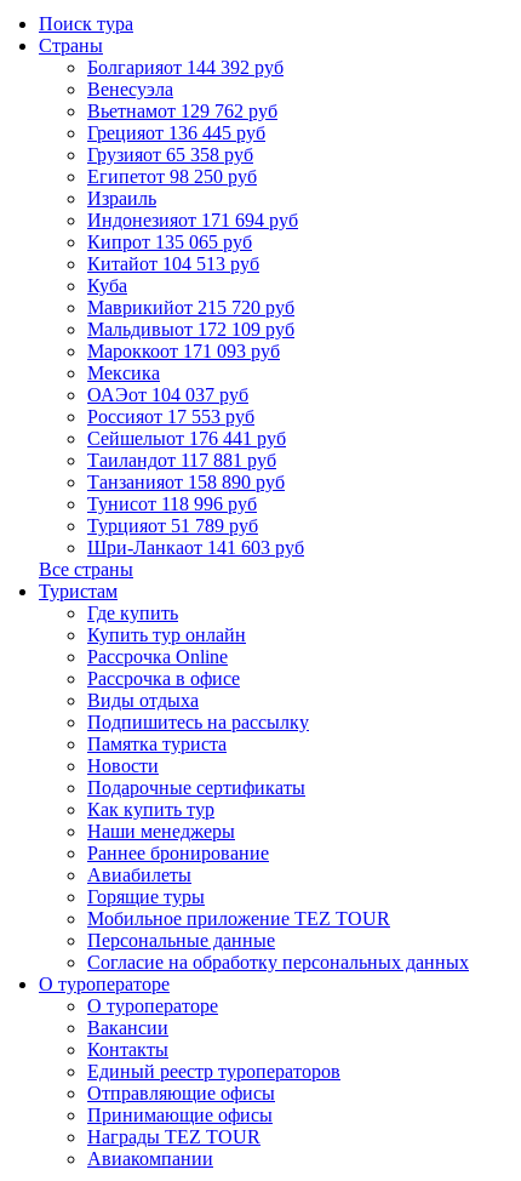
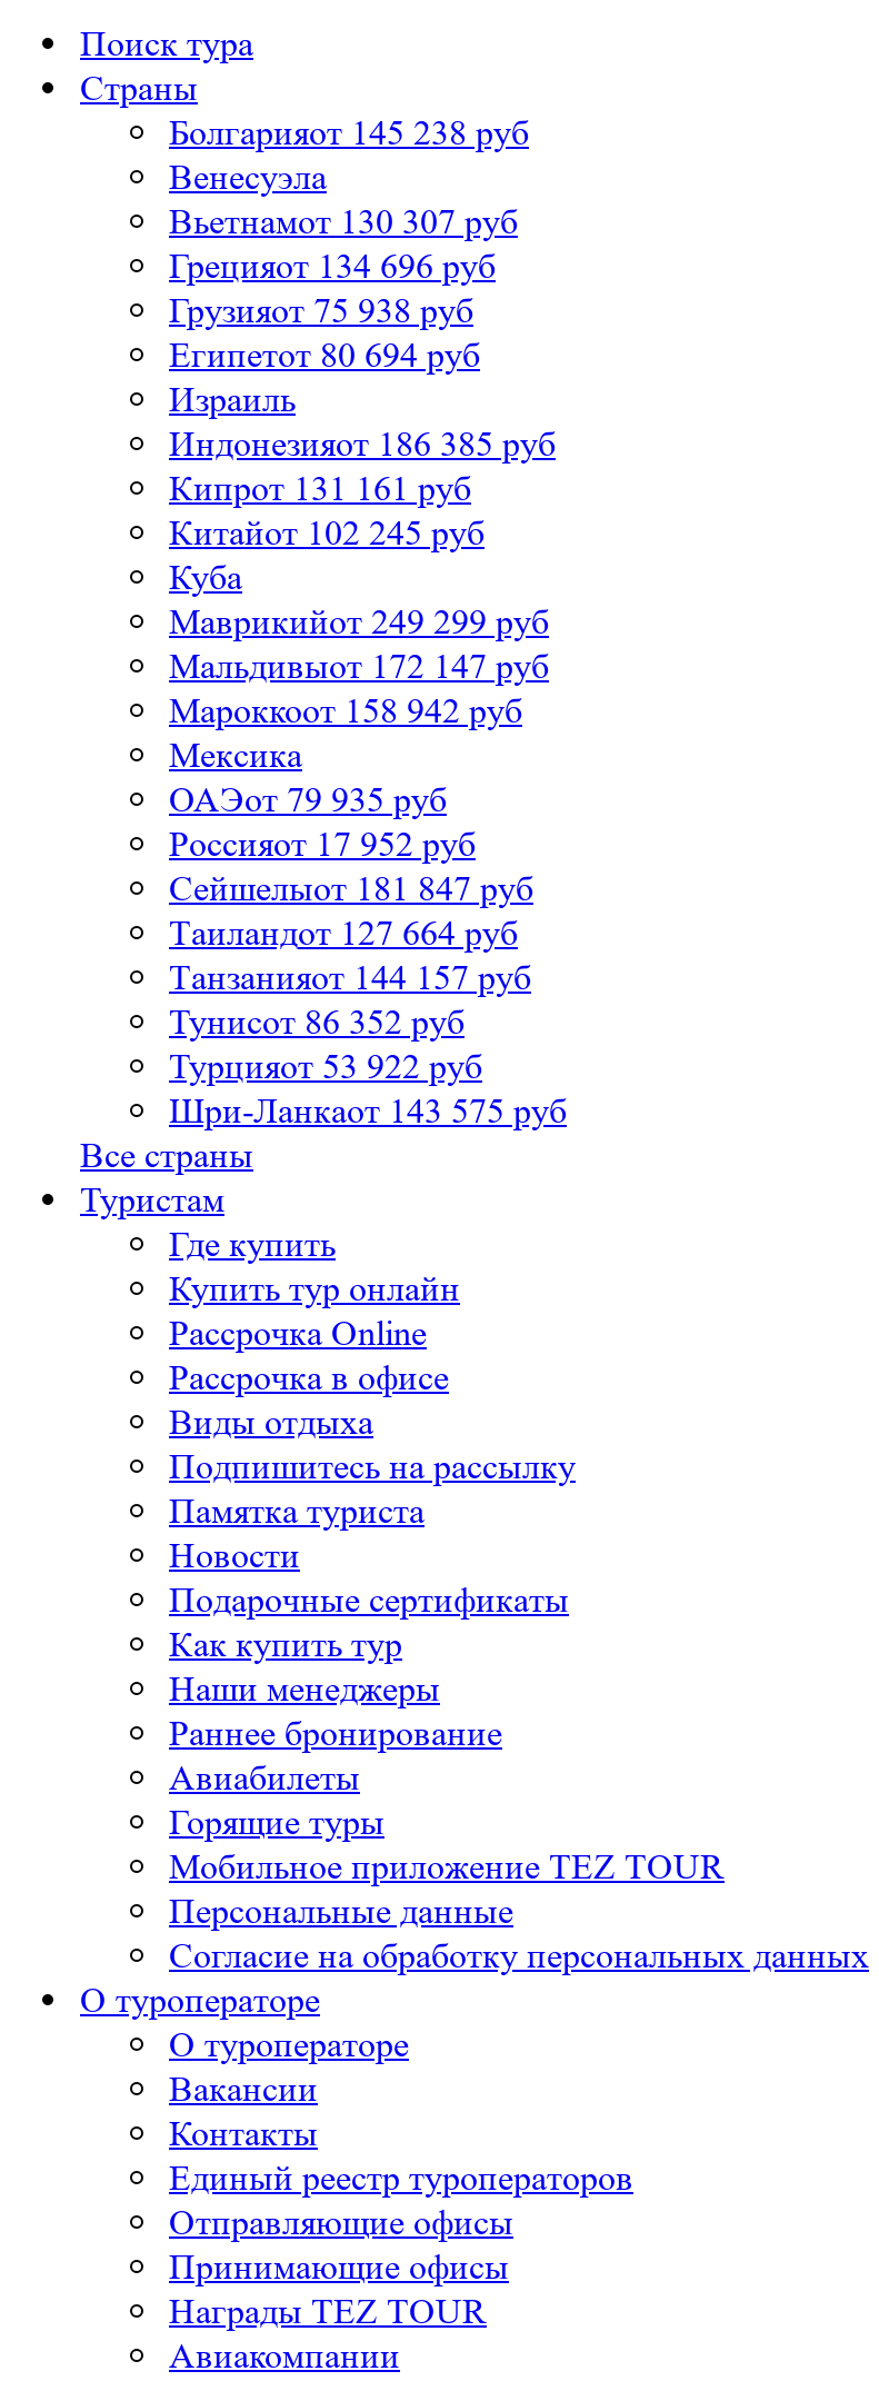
[87,57,284,78] Болгарияот 144 392 руб -> [169,111,529,153] Болгарияот 145 238 руб
[87,101,277,121] Вьетнамот 129 762 руб -> [169,200,518,242] Вьетнамот 130 307 руб
[87,122,265,143] Грецияот 136 445 руб -> [169,245,496,287] Грецияот 134 696 руб
[87,144,253,165] Грузияот 65 358 руб -> [169,289,473,331] Грузияот 75 938 руб
[87,166,257,187] Египетот 98 250 руб -> [169,333,480,376] Египетот 80 694 руб
[87,210,298,230] Индонезияот 171 694 руб -> [169,422,556,465] Индонезияот 186 385 руб
[87,232,252,252] Кипрот 135 065 руб -> [169,467,471,509] Кипрот 131 161 руб
[87,253,259,274] Китайот 104 513 руб -> [169,511,485,554] Китайот 102 245 руб
[87,297,294,318] Маврикийот 215 720 руб -> [169,600,549,642] Маврикийот 249 299 руб
[87,319,294,340] Мальдивыот 172 109 руб -> [169,645,549,687] Мальдивыот 172 147 руб
[87,341,280,361] Мароккоот 171 093 руб -> [169,689,522,731] Мароккоот 158 942 руб
[87,384,248,405] ОАЭот 104 037 руб -> [169,778,447,820] ОАЭот 79 935 руб
[87,406,254,427] Россияот 17 553 руб -> [169,823,476,865] Россияот 17 952 руб
[87,428,286,449] Сейшелыот 176 441 руб -> [169,867,533,909] Сейшелыот 181 847 руб
[87,450,276,470] Таиландот 117 881 руб -> [169,911,518,954] Таиландот 127 664 руб
[87,472,285,492] Танзанияот 158 890 руб -> [169,956,531,998] Танзанияот 144 157 руб
[87,493,257,514] Тунисот 118 996 руб -> [169,1000,465,1043] Тунисот 86 352 руб
[87,515,258,536] Турцияот 51 789 руб -> [169,1045,482,1087] Турцияот 53 922 руб
[87,537,304,558] Шри-Ланкаот 141 603 руб -> [169,1089,567,1132] Шри-Ланкаот 143 575 руб

